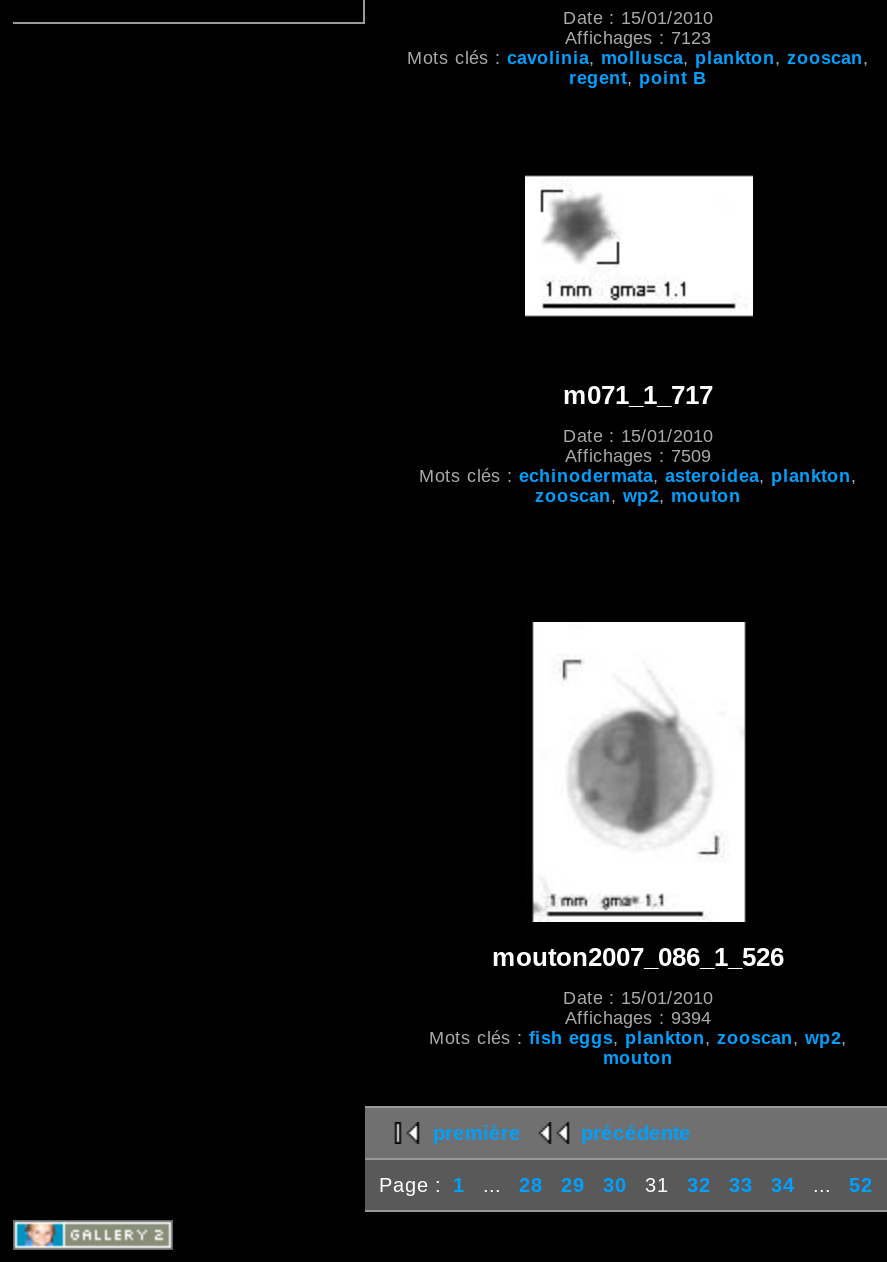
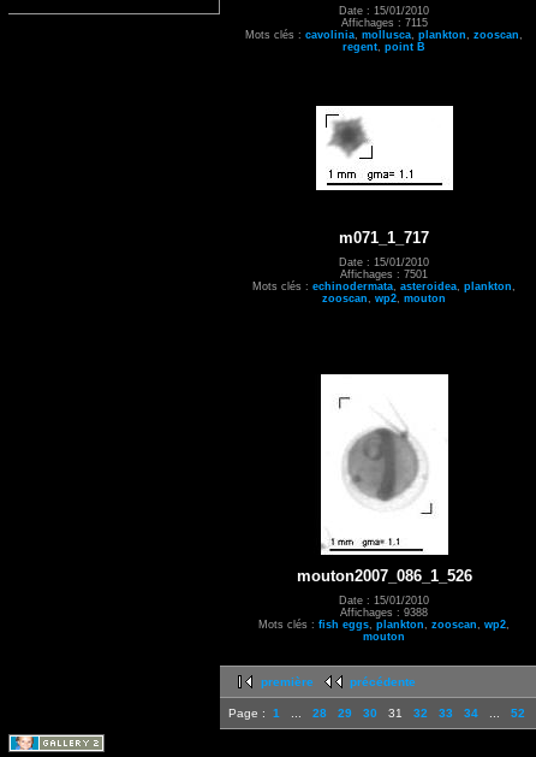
[565,27,711,47] Affichages : 7123 -> [341,16,427,29] Affichages : 7115
[565,445,711,465] Affichages : 7509 -> [340,268,428,280] Affichages : 7501
[565,1007,711,1027] Affichages : 9394 -> [340,606,428,618] Affichages : 9388

